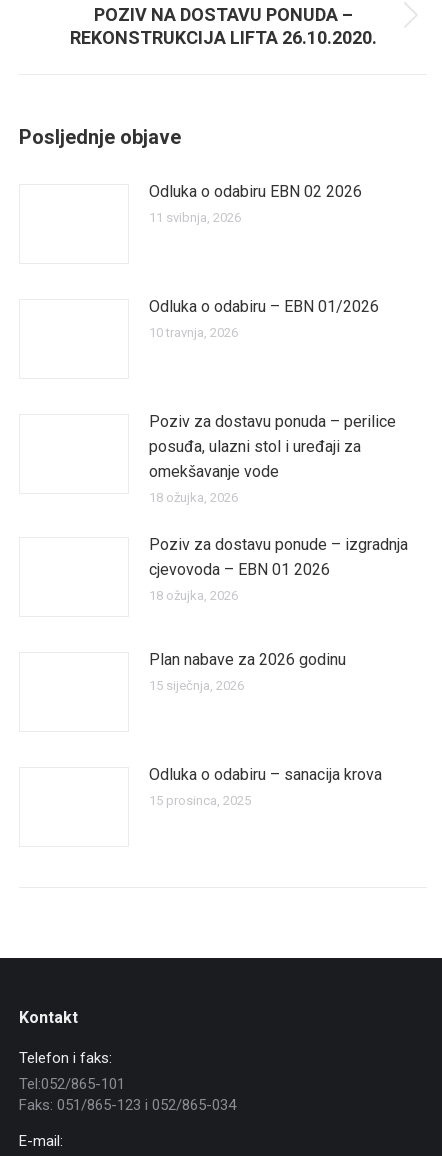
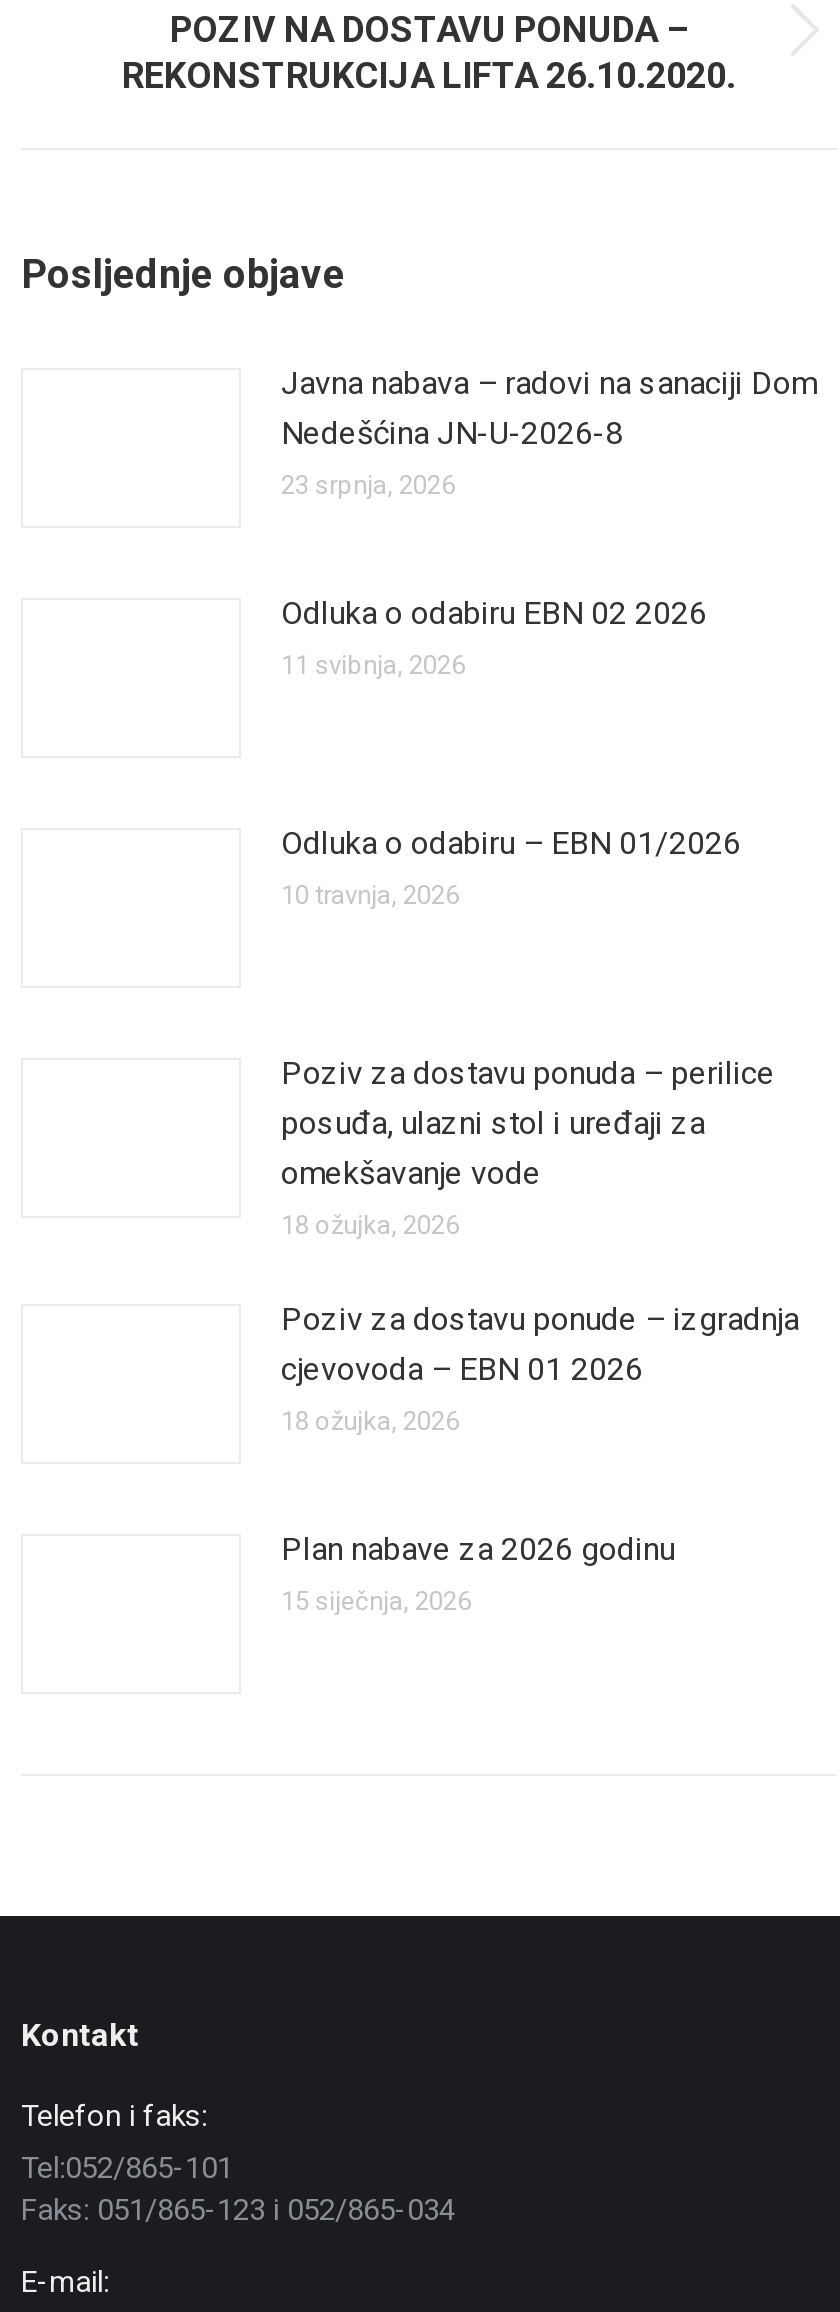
none -> [281,364,817,500] Javna nabava – radovi na sanaciji Dom | Nedešćina JN-U-2026-8 | 23 srpnja, 2026
moved [149,182,408,693] -> [281,594,799,1616]: Odluka o odabiru EBN 02 2026 | 11 svibnja, 2026 | Odluka o odabiru – EBN 01/2026 | ... | Plan nabave za 2026 godinu | 15 siječnja, 2026
[149,765,382,808] Odluka o odabiru – sanacija krova | 15 prosinca, 2025 -> none

